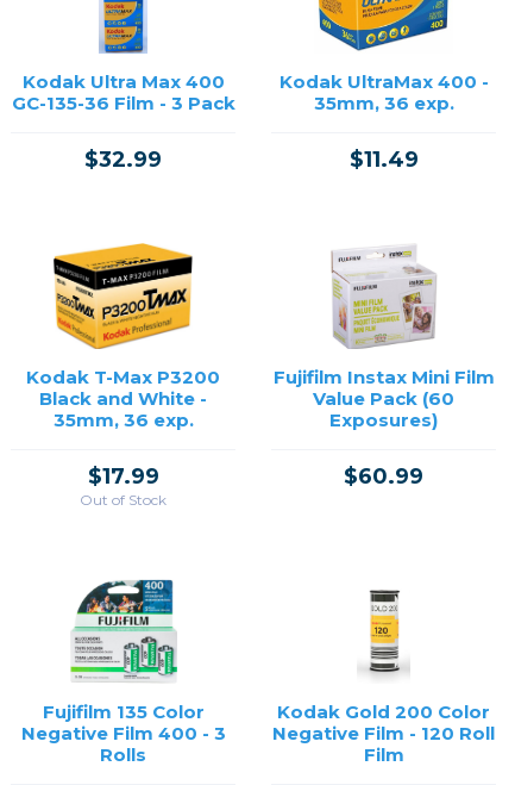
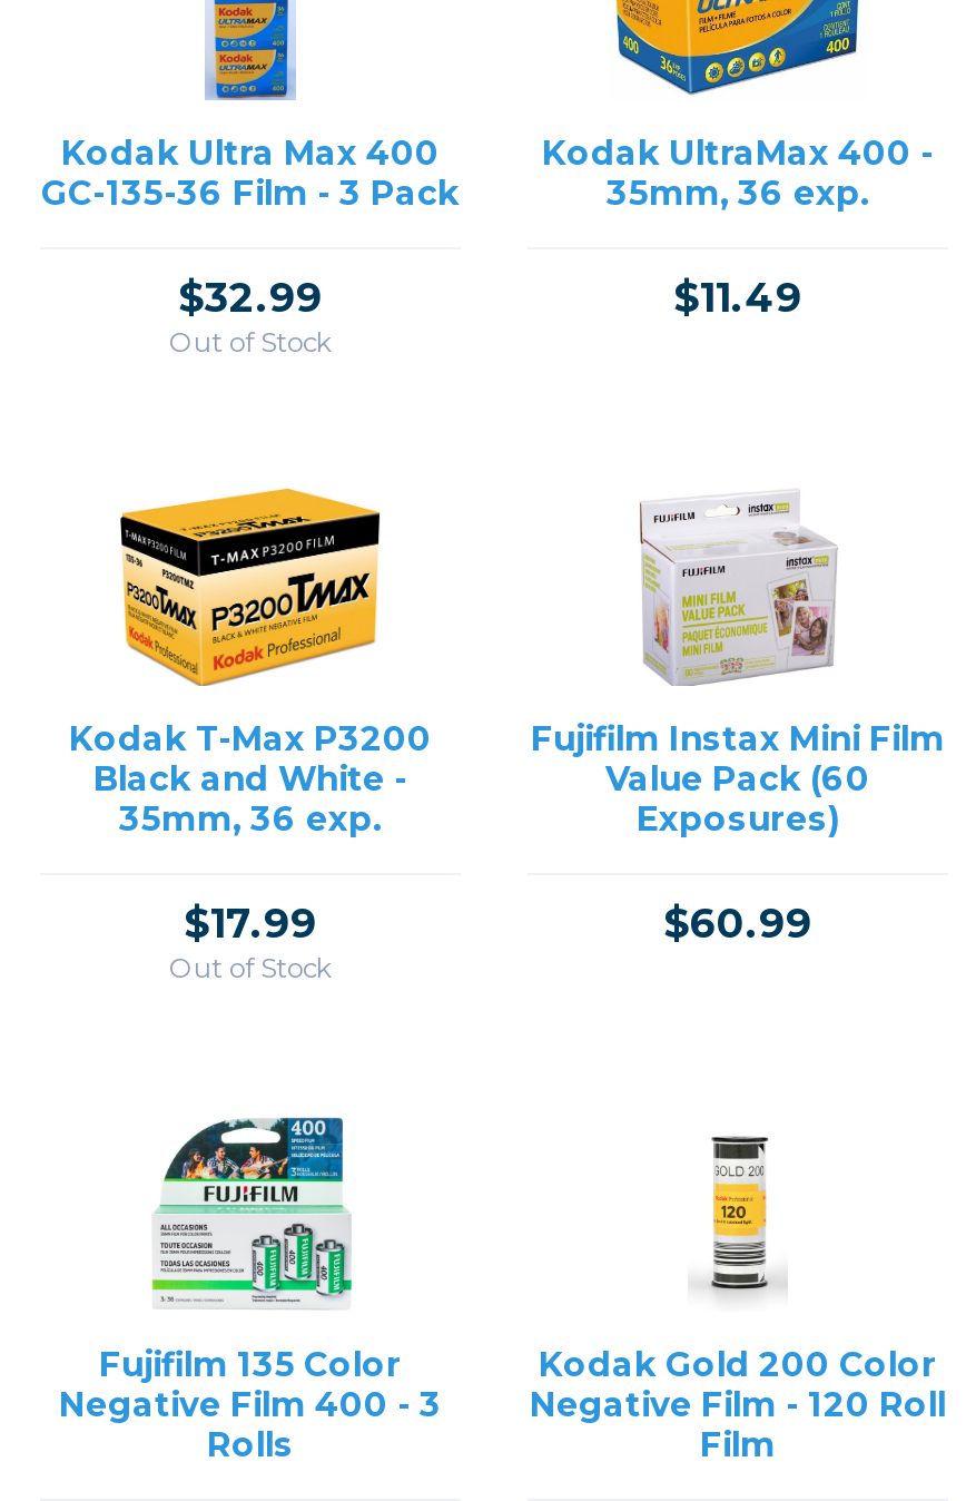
none -> [169,325,332,359] Out of Stock

